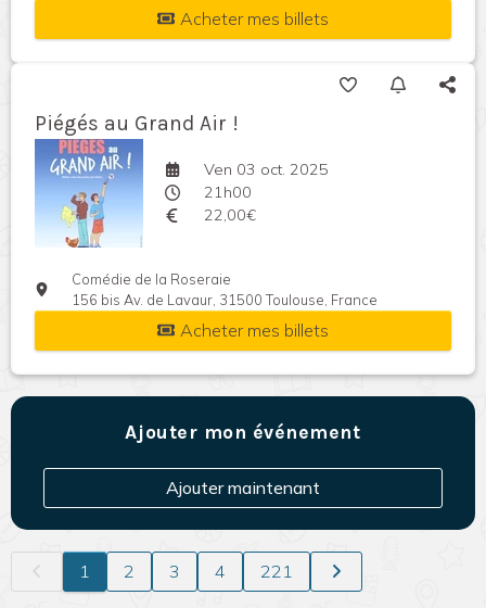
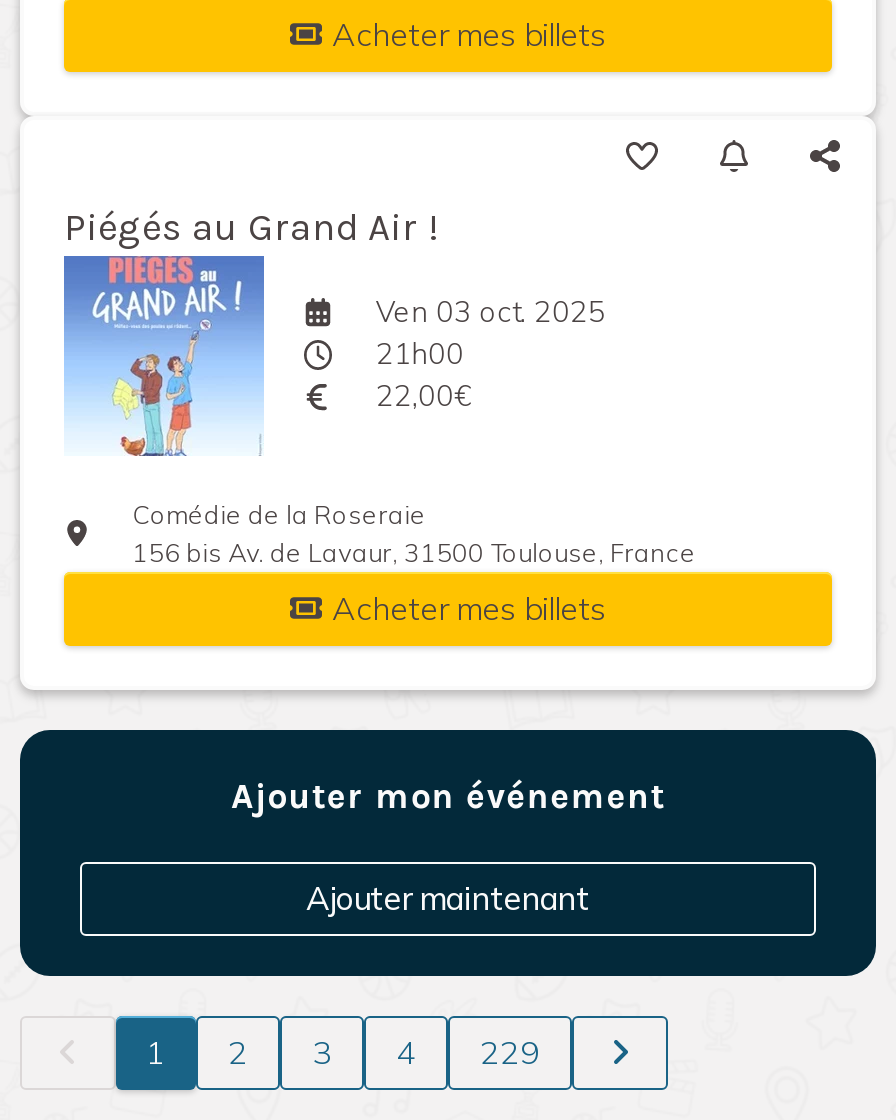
[79,560,293,582] 1 2 3 4 221 -> [146,1032,540,1072] 1 2 3 4 229

